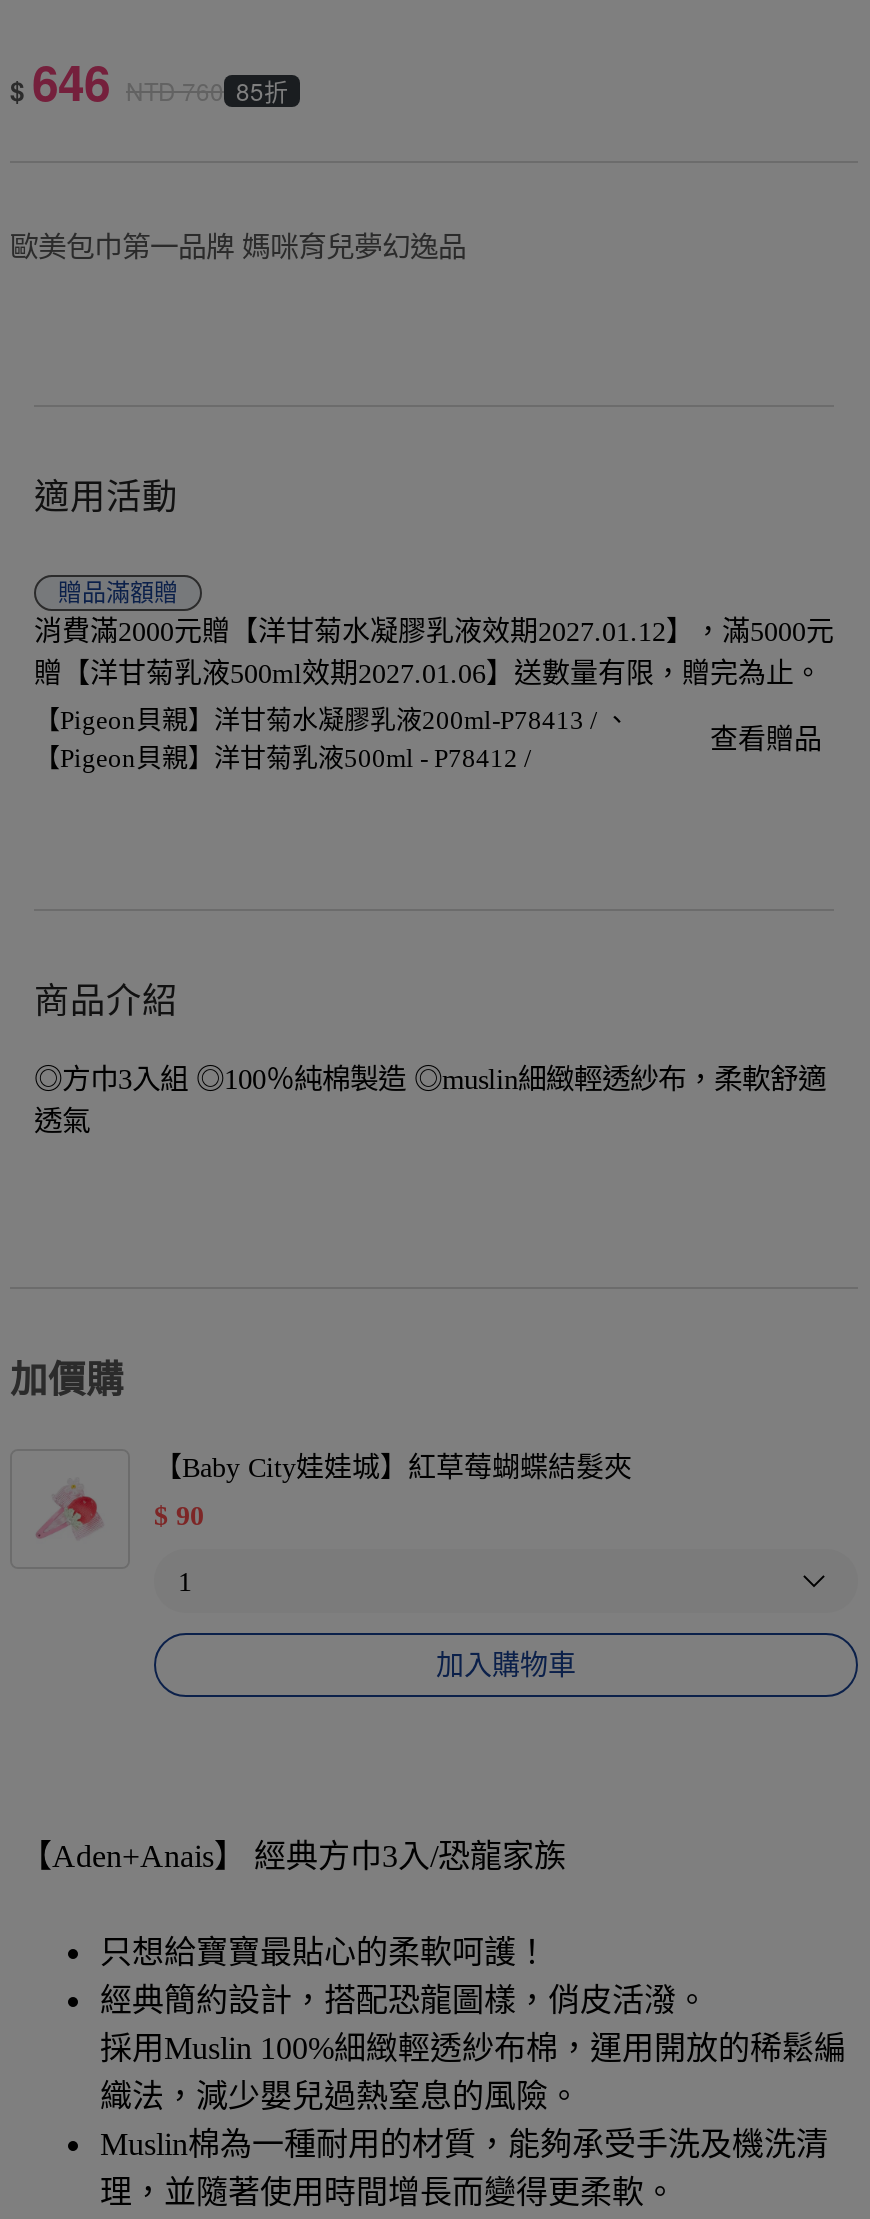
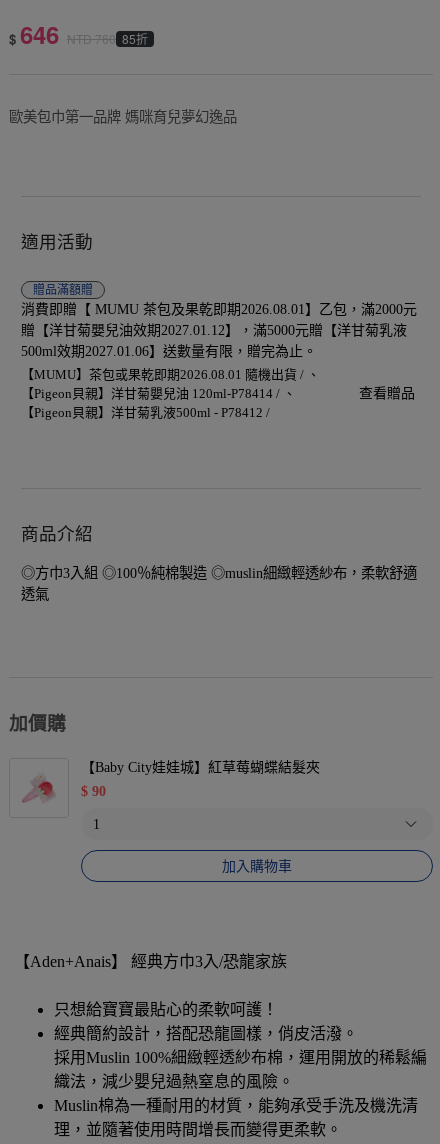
[34,618,834,690] 消費滿2000元贈【洋甘菊水凝膠乳液效期2027.01.12】，滿5000元 | 贈【洋甘菊乳液500ml效期2027.01.06】送數量有限，贈完為止。 -> [21,302,417,359] 消費即贈【 MUMU 茶包及果乾即期2026.08.01】乙包，滿2000元 | 贈【洋甘菊嬰兒油效期2027.01.12】，滿5000元贈【洋甘菊乳液 | 500ml效期2027.01.06】送數量有限，贈完為止。
[34,706,604,736] 【Pigeon貝親】洋甘菊水凝膠乳液200ml-P78413 / -> [21,367,307,401] 【MUMU】茶包或果乾即期2026.08.01 隨機出貨 / | 【Pigeon貝親】洋甘菊嬰兒油 120ml-P78414 /

